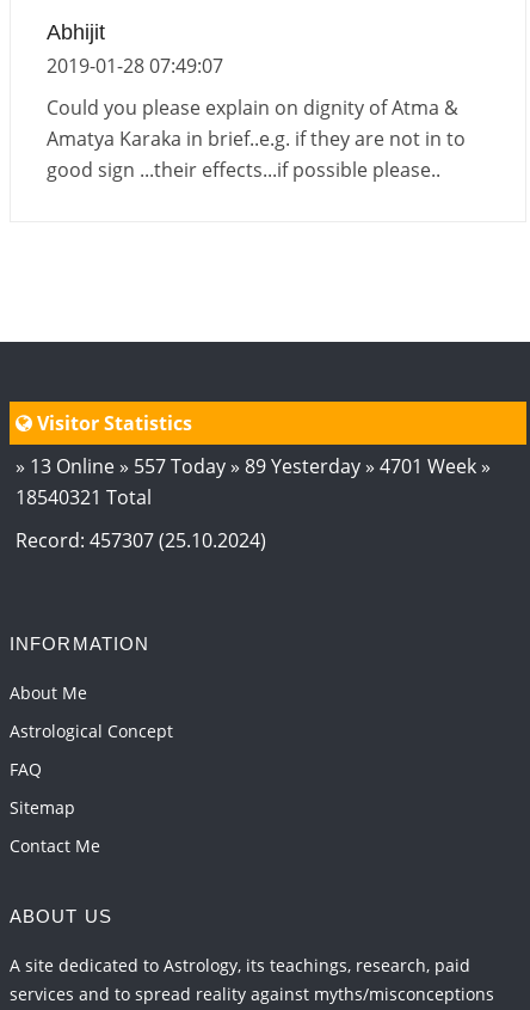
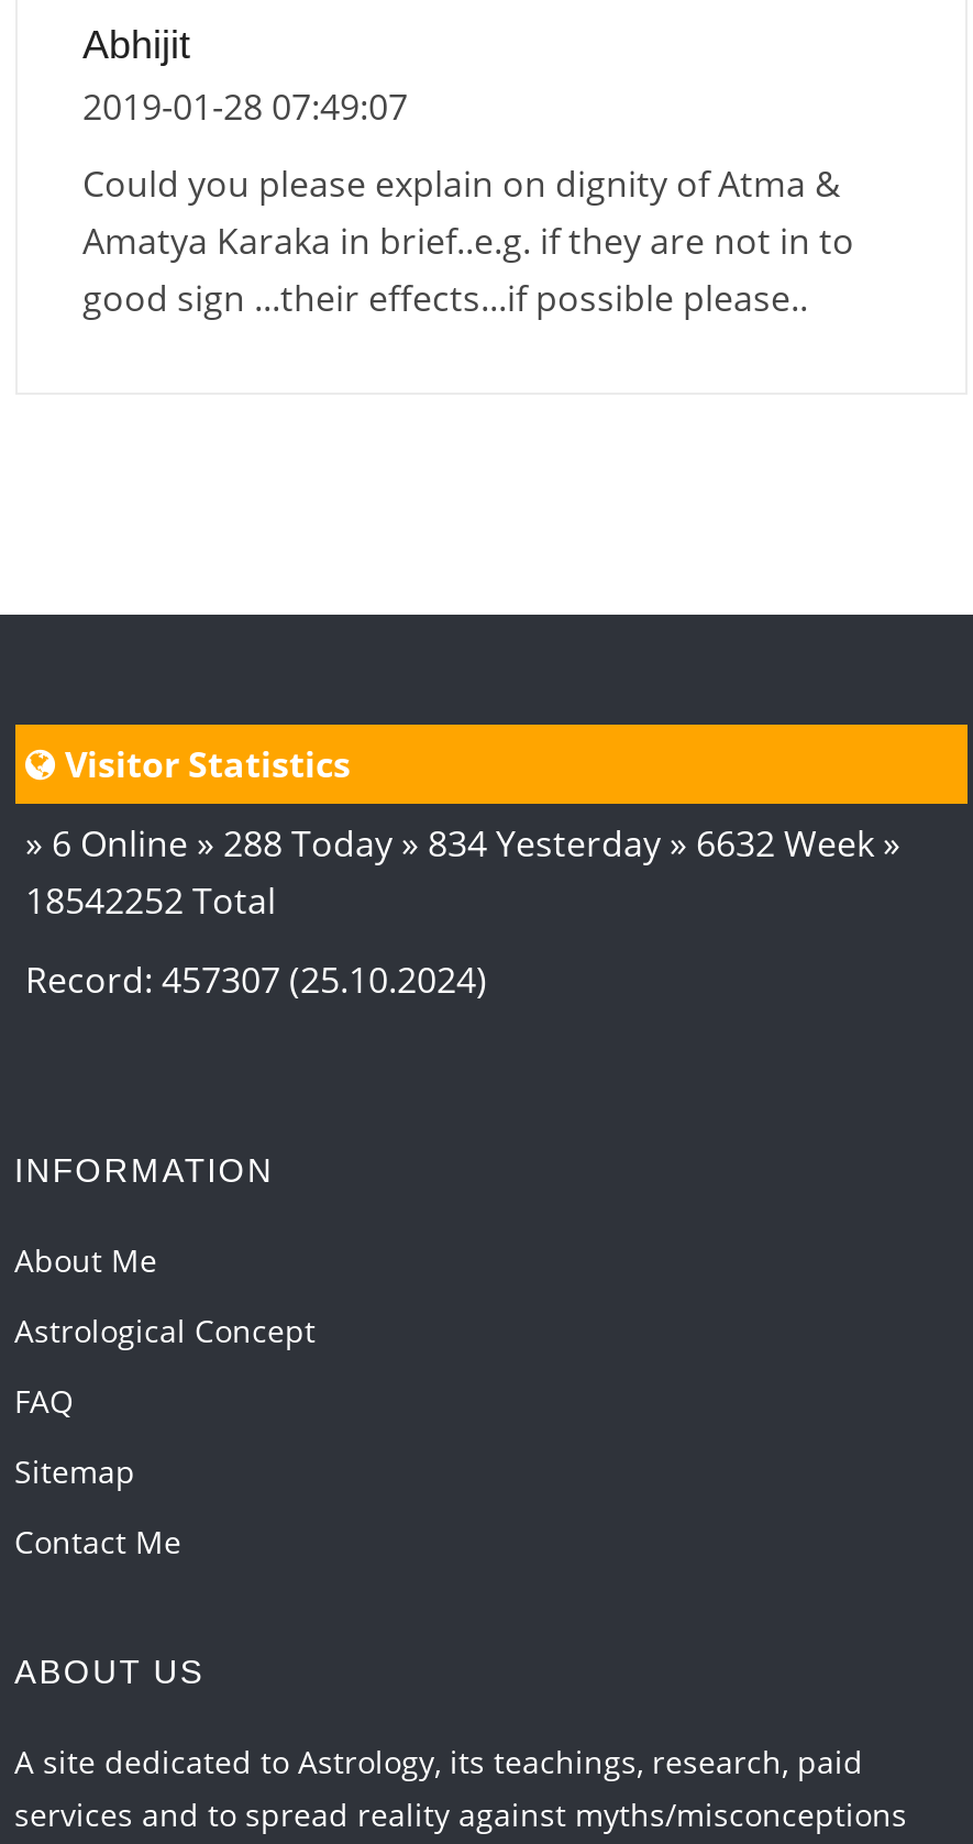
[15,453,490,479] » 13 Online » 557 Today » 89 Yesterday » 4701 Week » -> [25,819,900,867] » 6 Online » 288 Today » 834 Yesterday » 6632 Week »
[15,484,151,510] 18540321 Total -> [25,876,276,924] 18542252 Total

